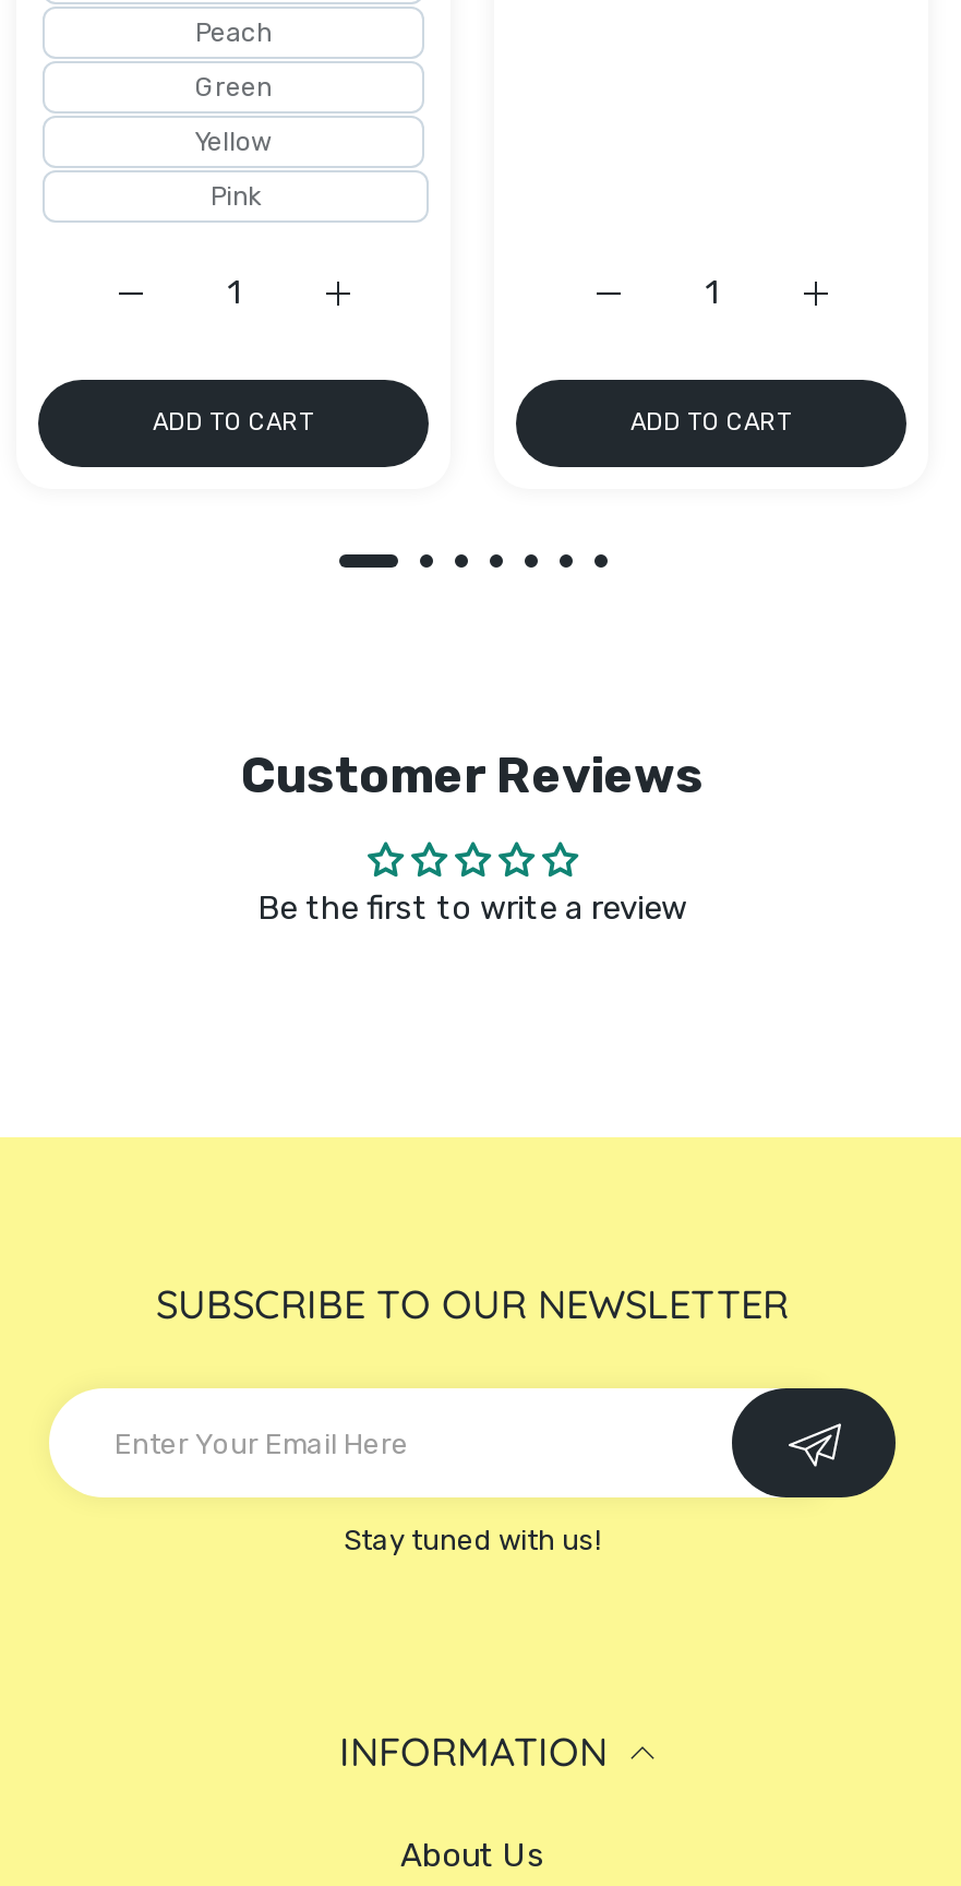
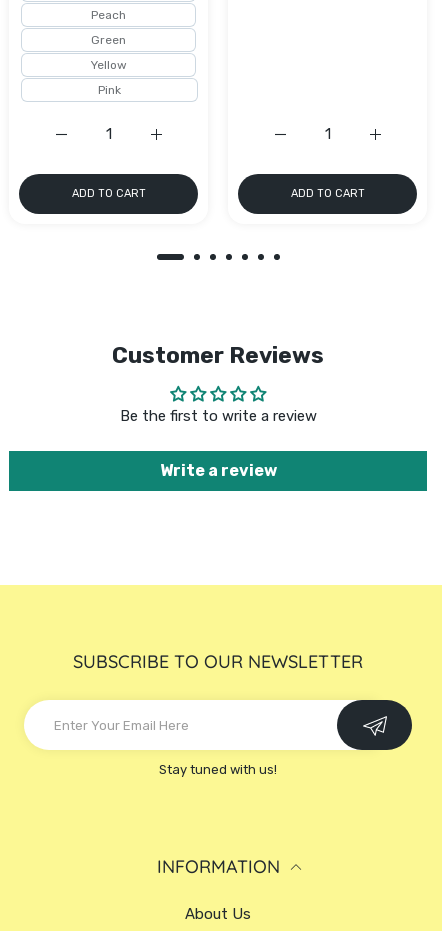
none -> [159,461,276,480] Write a review

